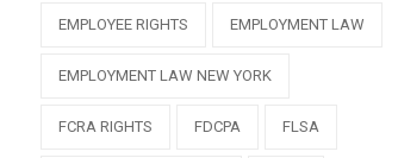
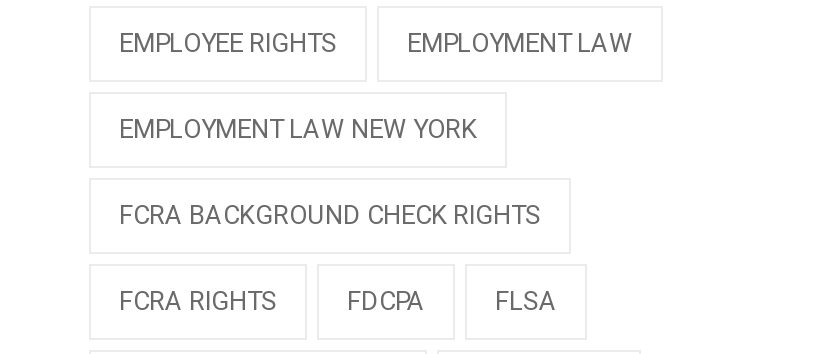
none -> [119,199,541,229] FCRA BACKGROUND CHECK RIGHTS

